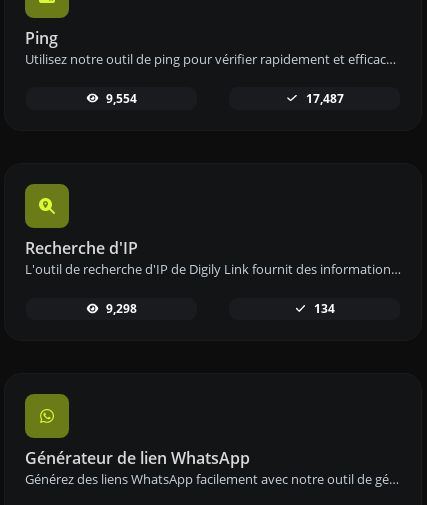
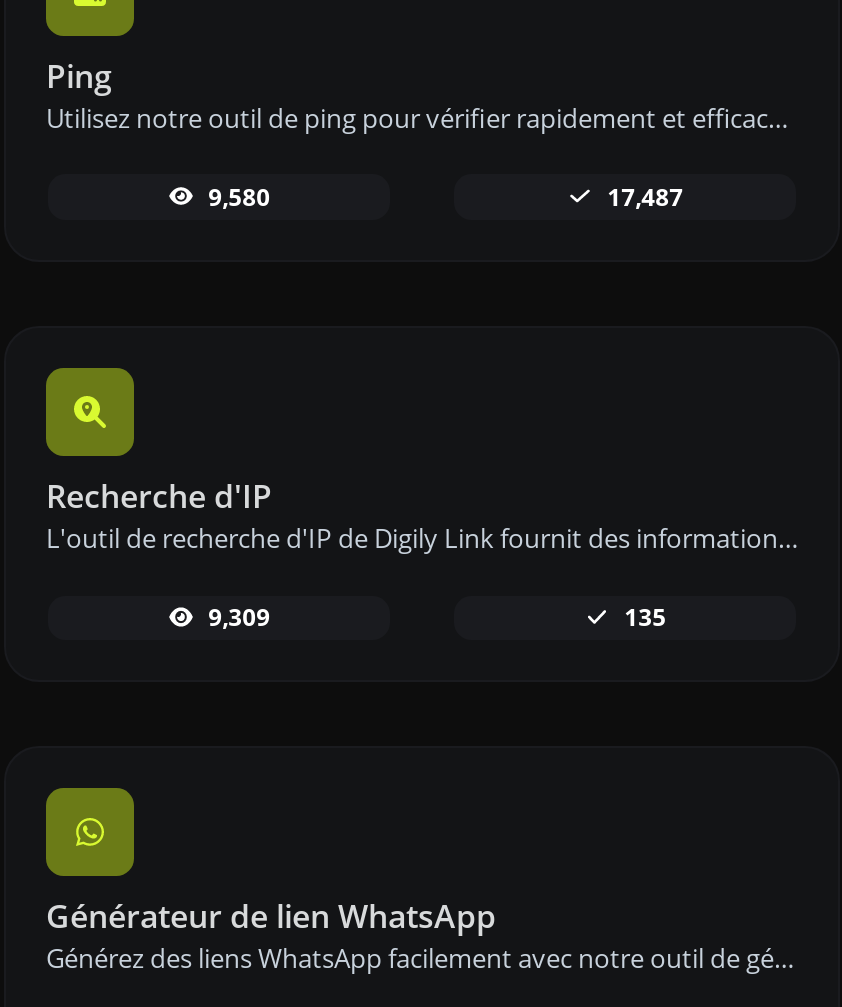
[103,90,137,107] 9,554 -> [202,179,270,213] 9,580
[103,300,137,317] 9,298 -> [202,600,270,634] 9,309
[311,300,335,317] 134 -> [618,600,666,634] 135

